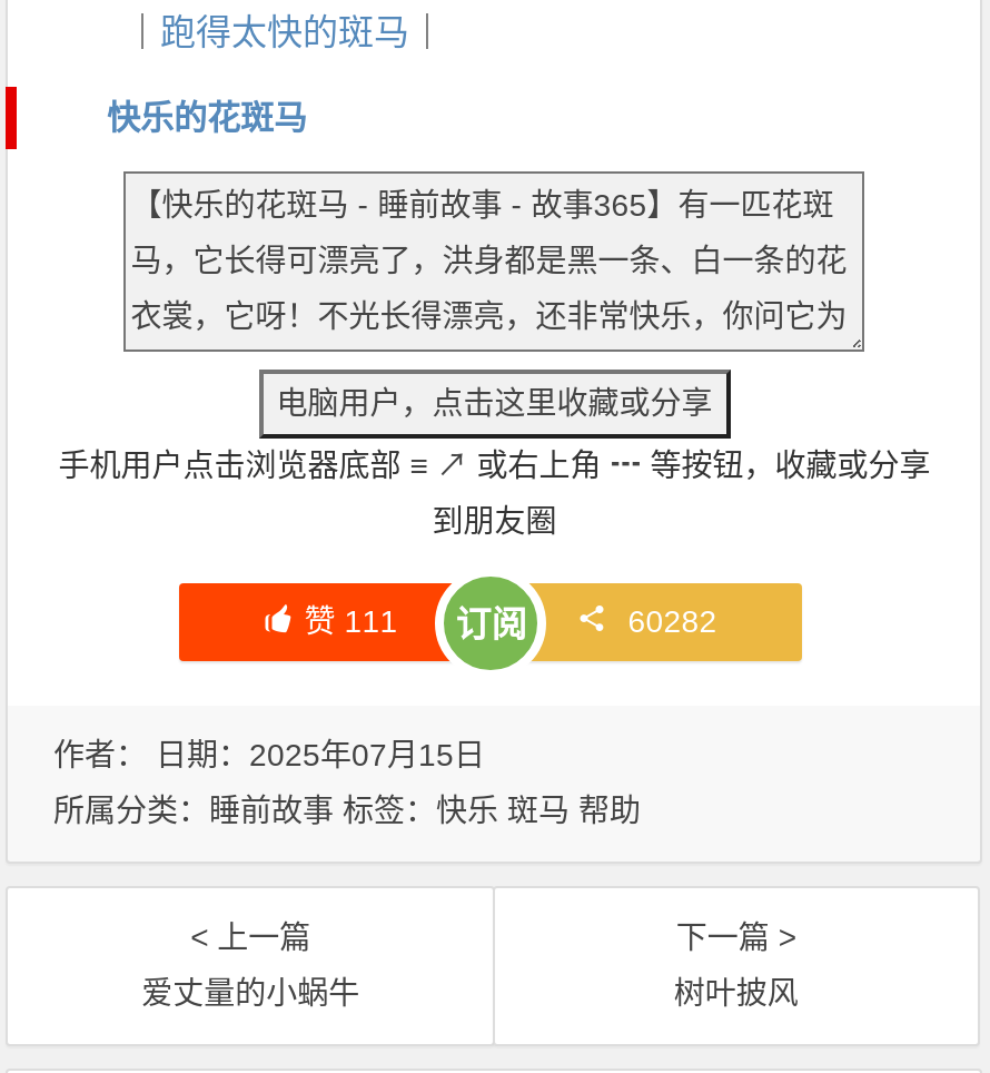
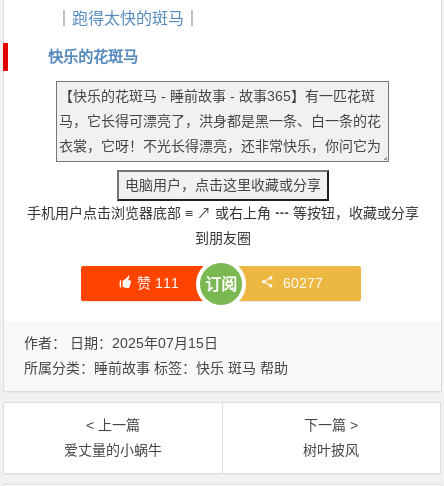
[628,603,717,638] 60282 -> [283,275,323,291] 60277

